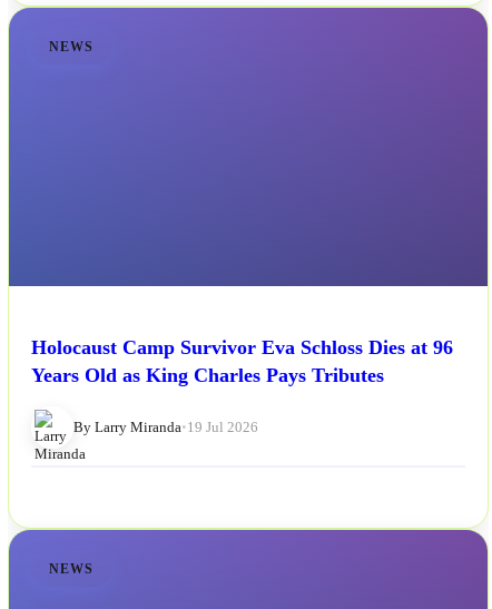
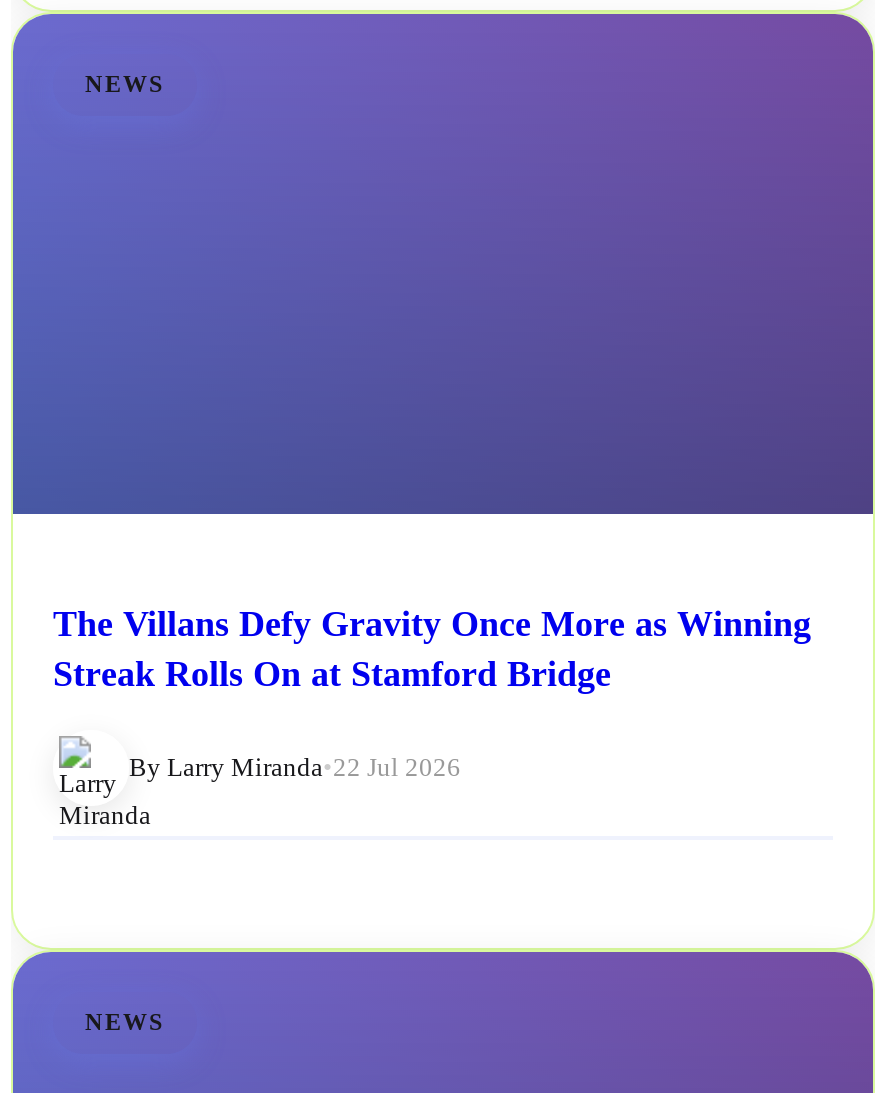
[31,336,453,386] Holocaust Camp Survivor Eva Schloss Dies at 96 | Years Old as King Charles Pays Tributes -> [53,604,811,694] The Villans Defy Gravity Once More as Winning | Streak Rolls On at Stamford Bridge
[73,418,258,435] By Larry Miranda • 19 Jul 2026 -> [129,752,461,782] By Larry Miranda • 22 Jul 2026

